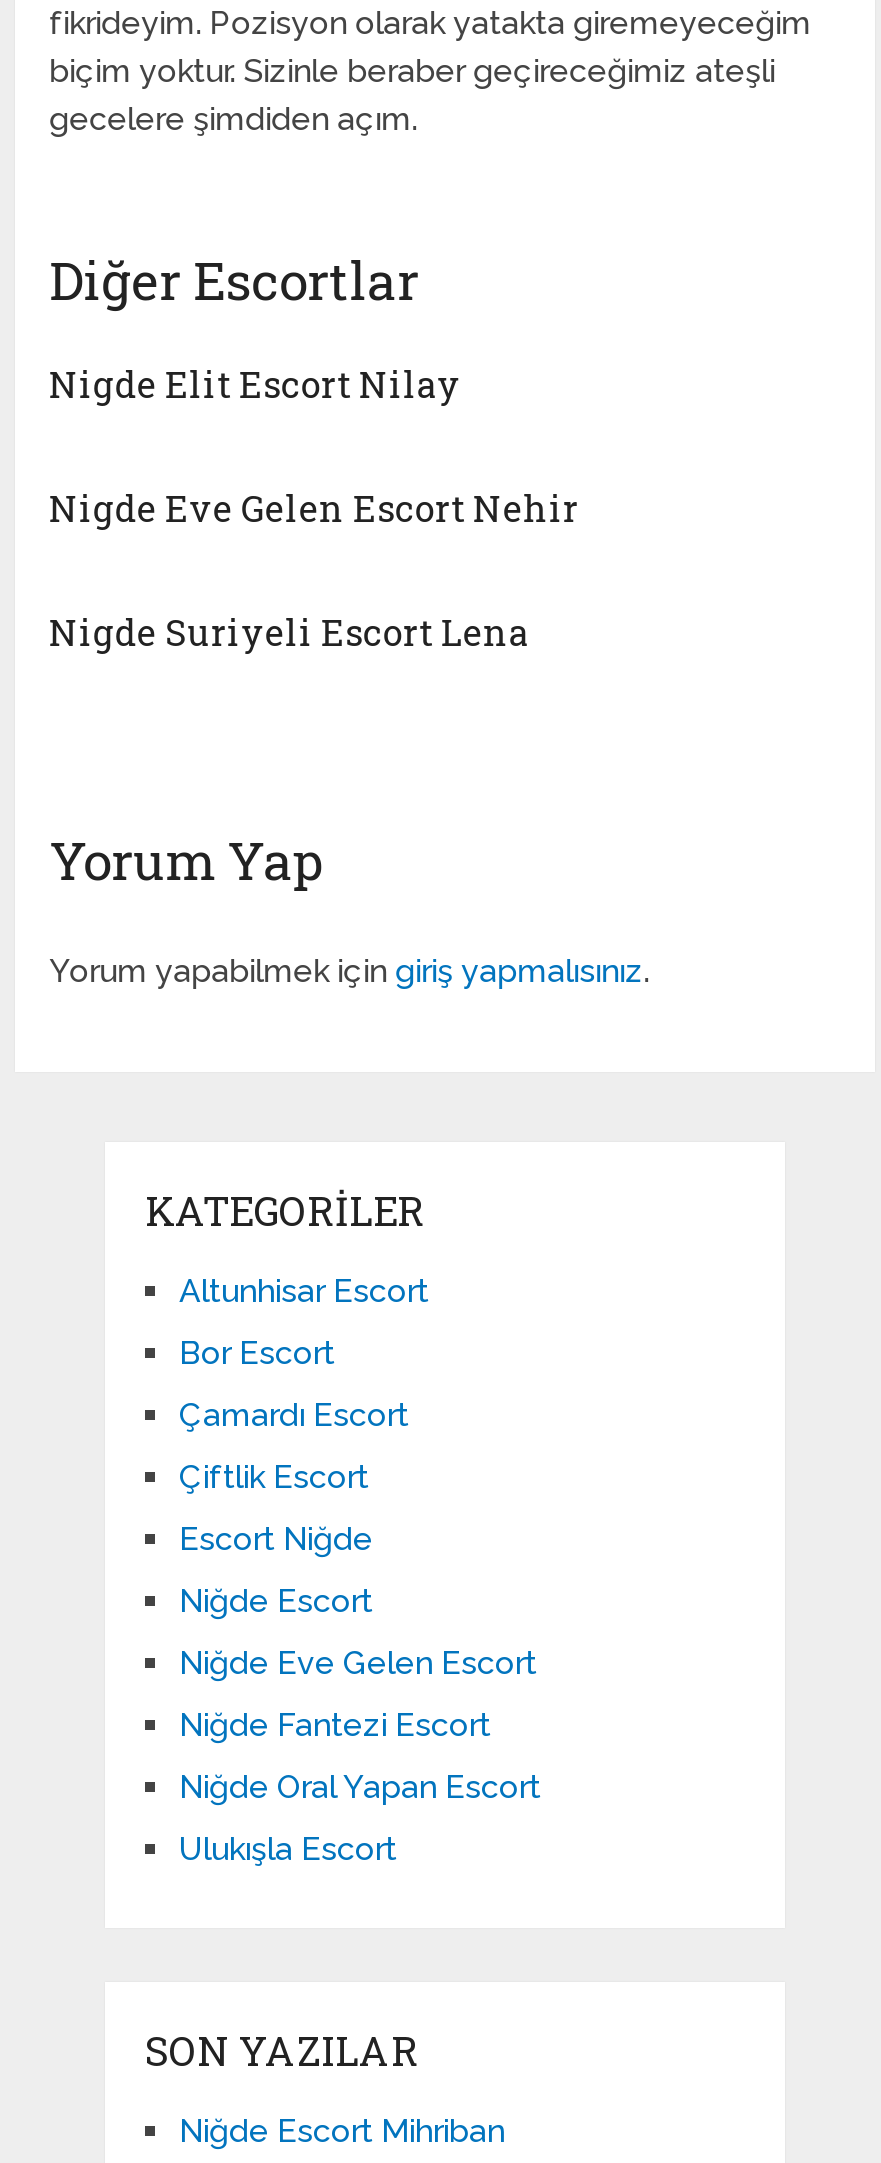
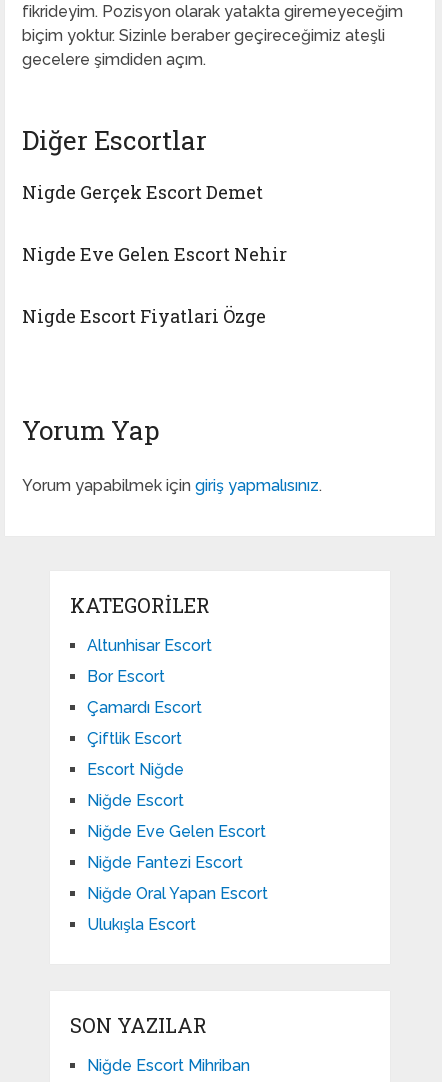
[49,361,461,409] Nigde Elit Escort Nilay -> [22,180,263,204] Nigde Gerçek Escort Demet
[49,609,529,657] Nigde Suriyeli Escort Lena -> [22,304,266,328] Nigde Escort Fiyatlari Özge

